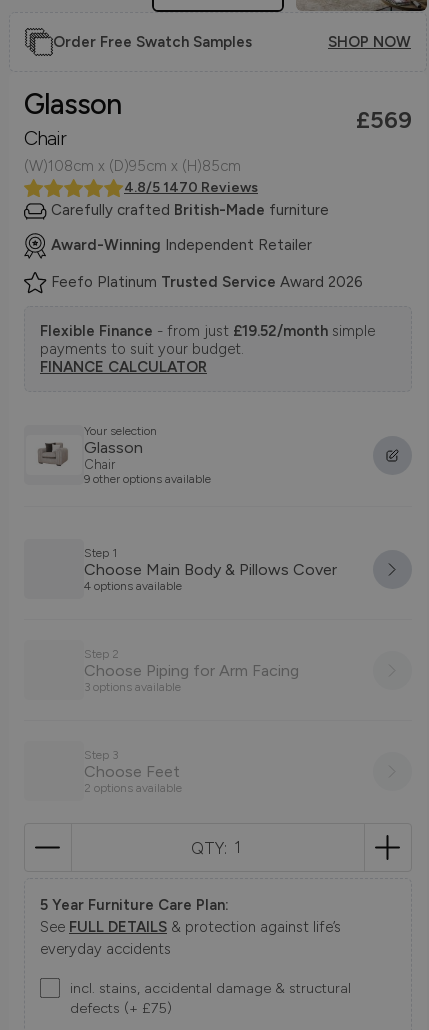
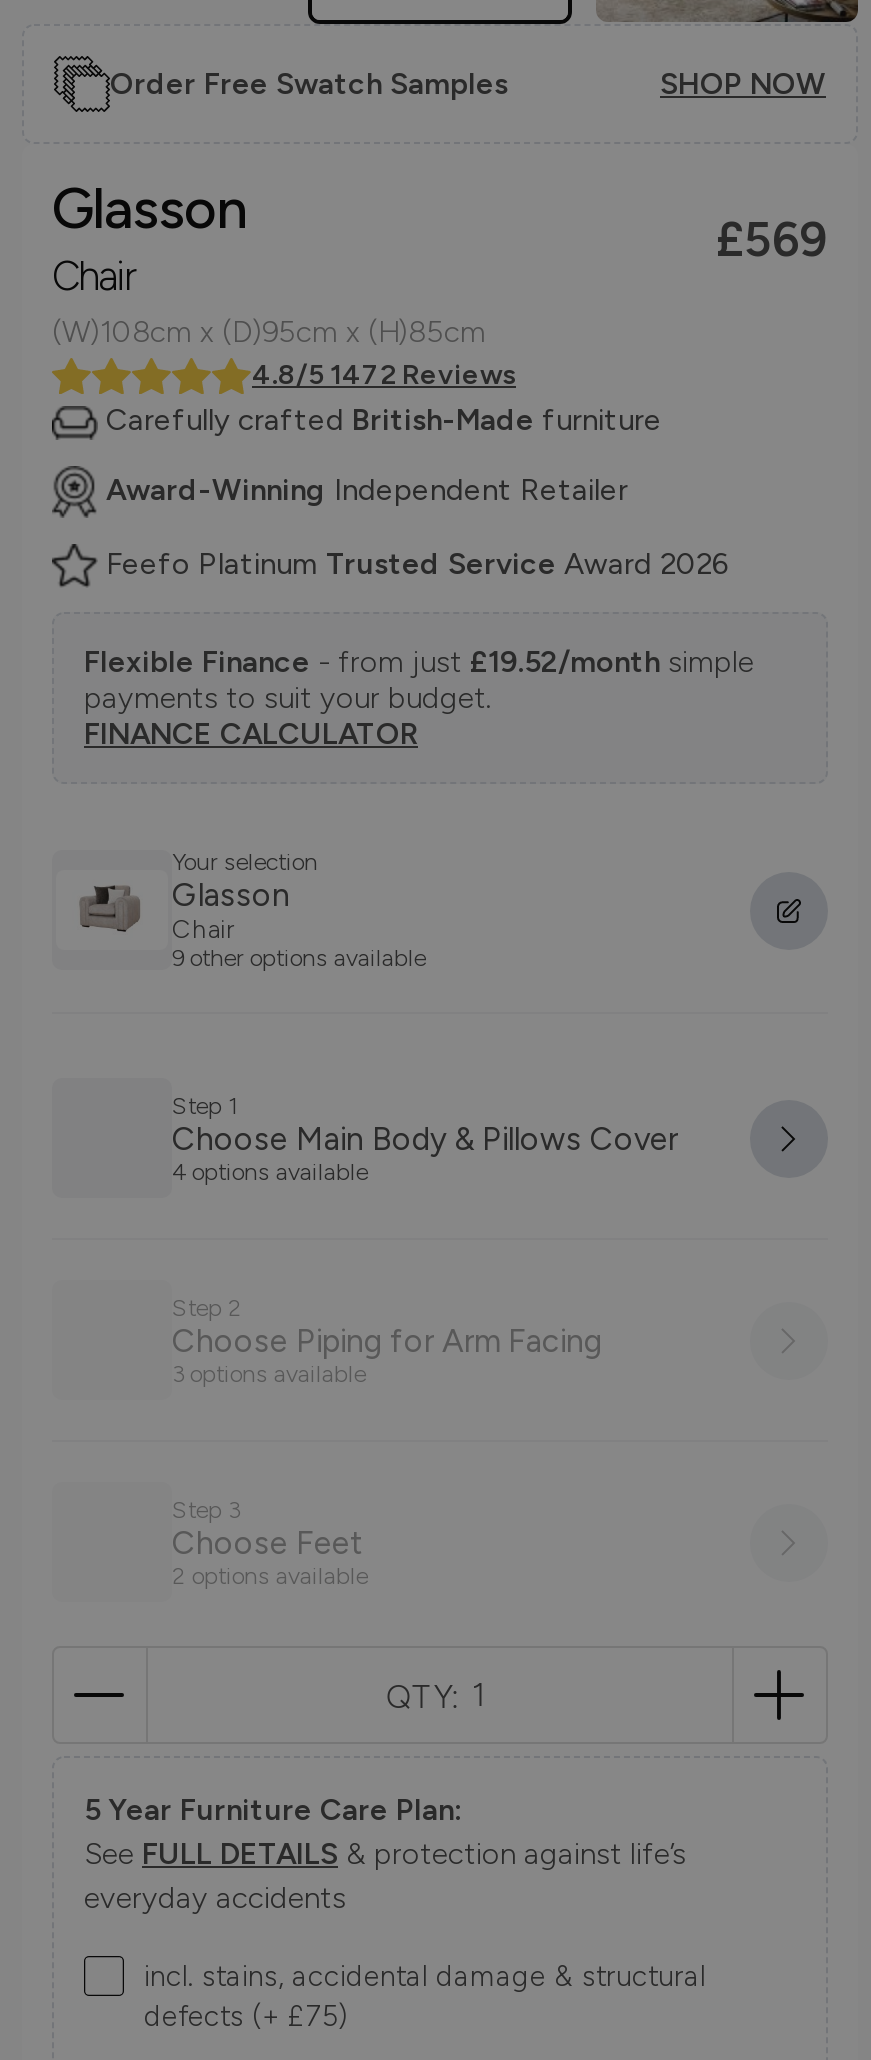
[124,179,258,196] 4.8/5 1470 Reviews -> [252,358,516,392] 4.8/5 1472 Reviews

